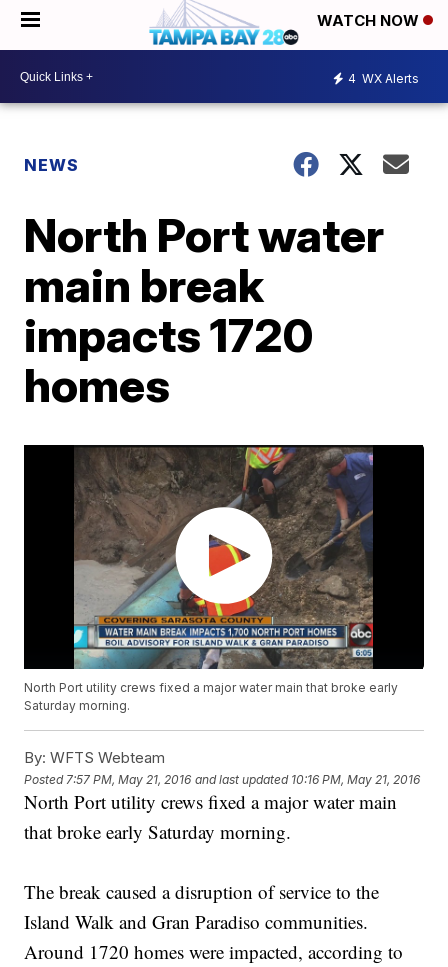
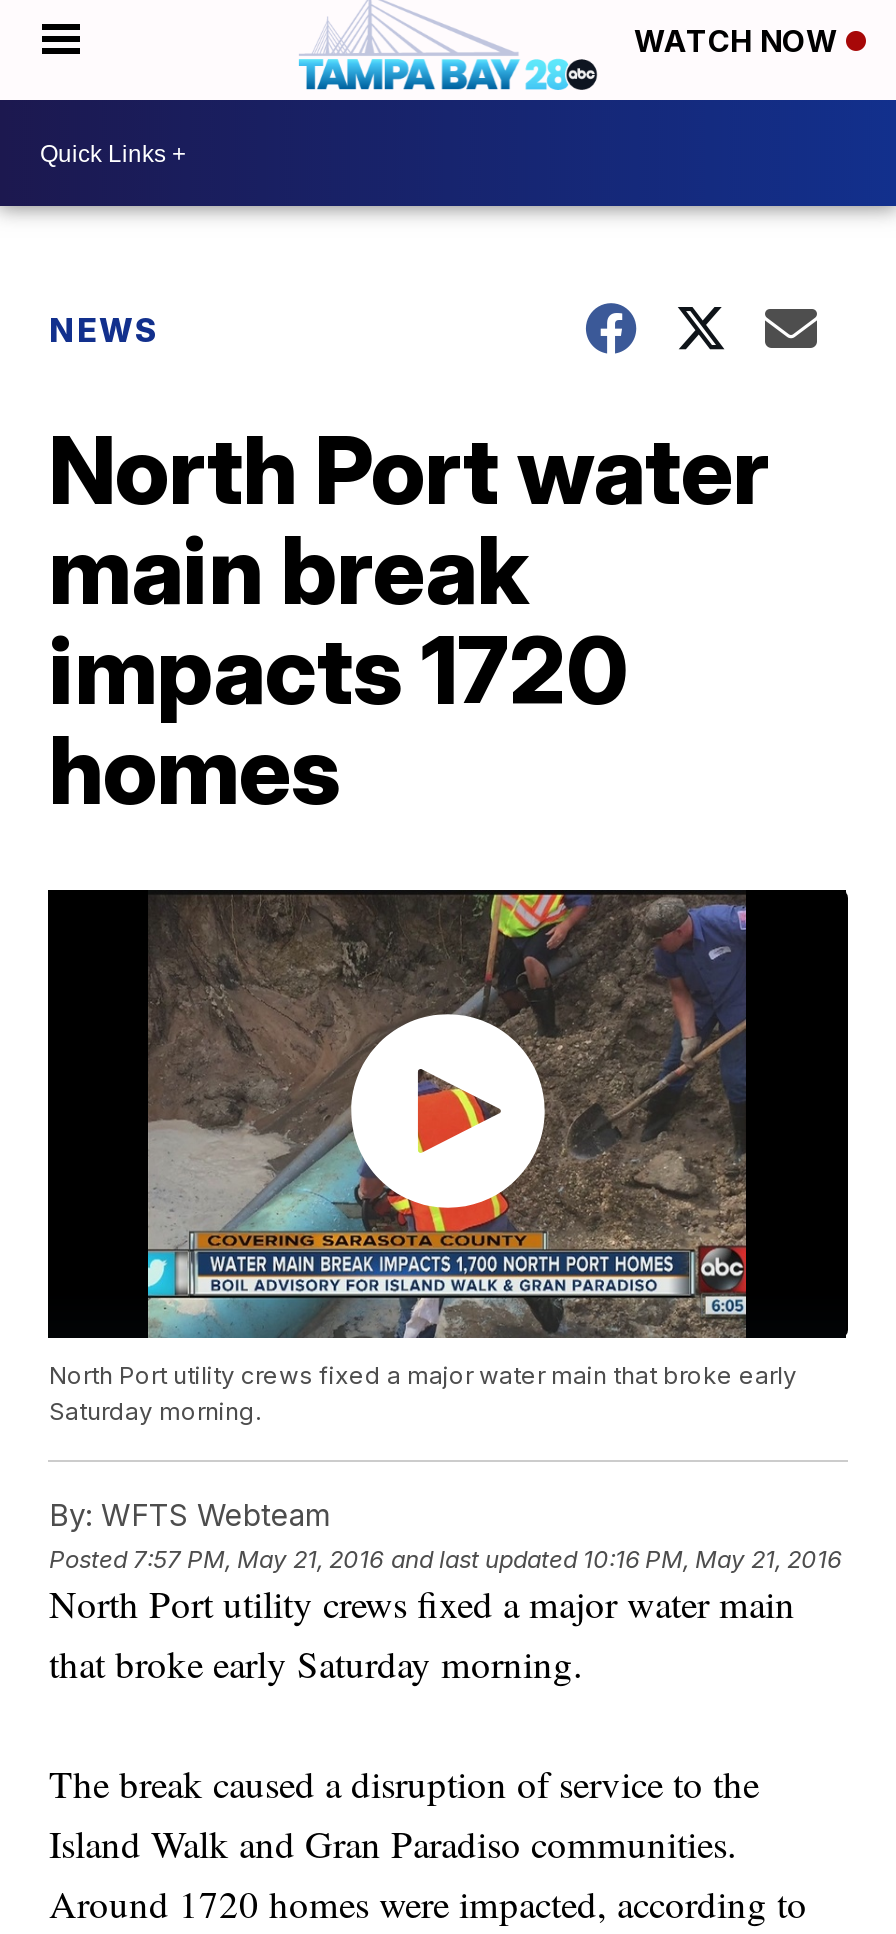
[348,70,419,85] 4 WX Alerts -> none

